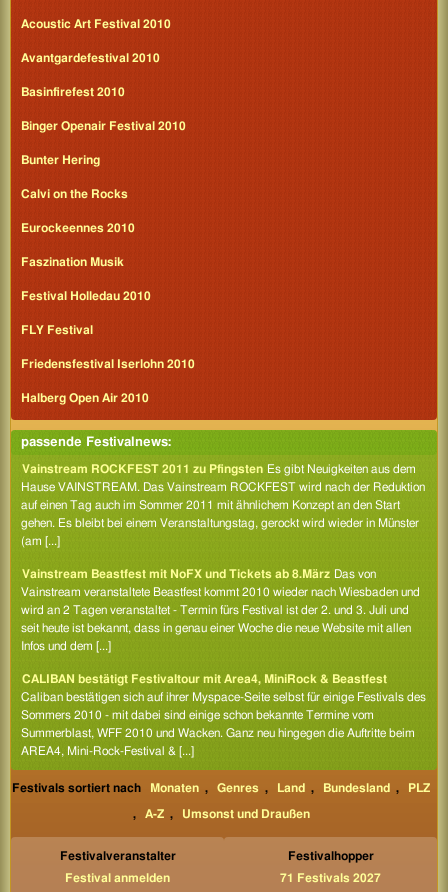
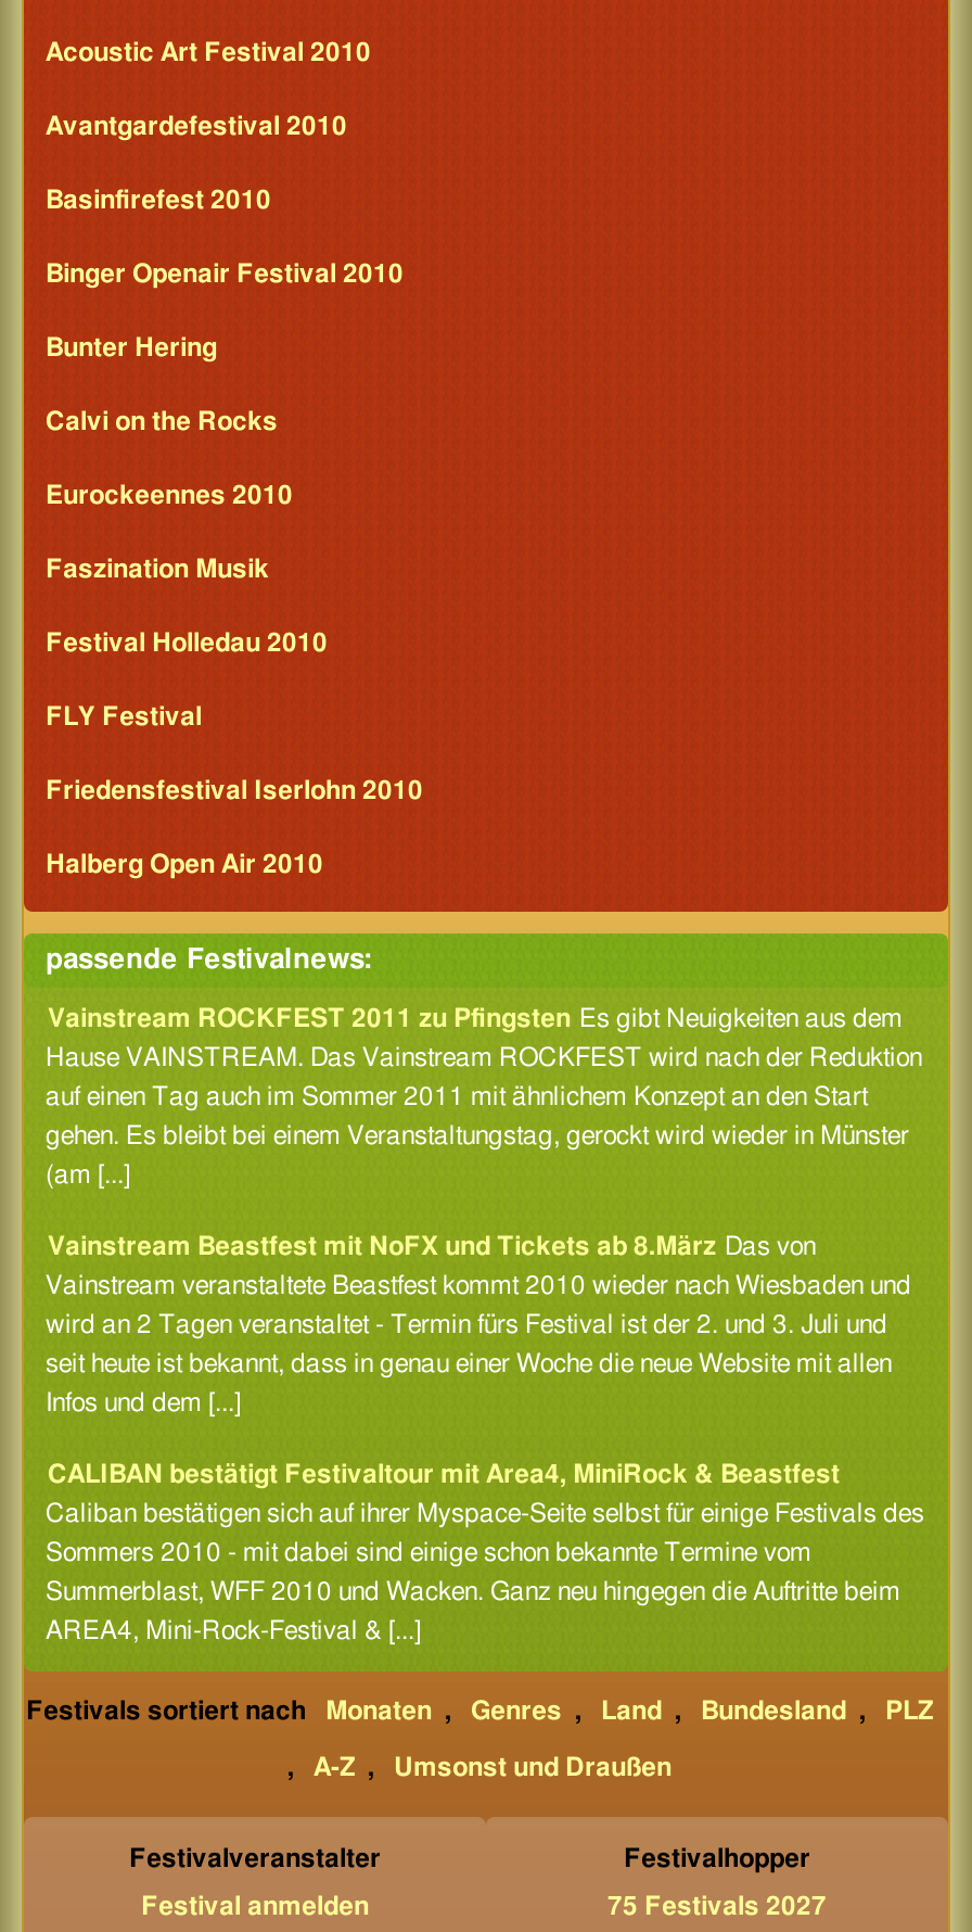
[280,872,381,884] 71 Festivals 2027 -> [607,1892,827,1919] 75 Festivals 2027

